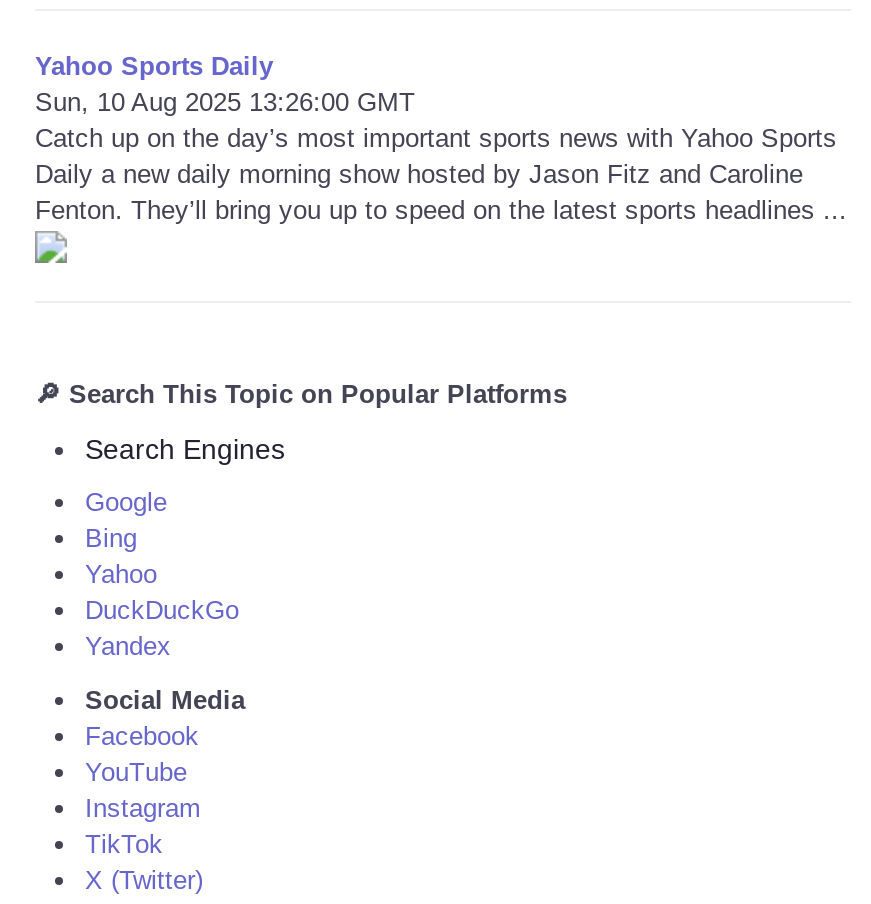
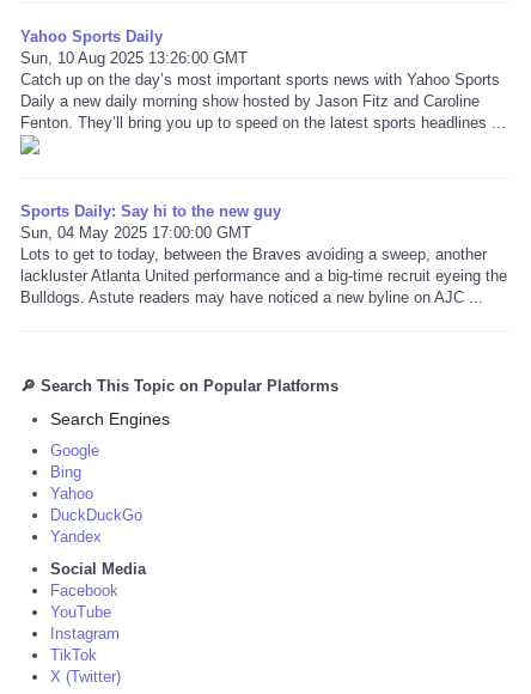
none -> [20,202,507,306] Sports Daily: Say hi to the new guy | Sun, 04 May 2025 17:00:00 GMT | Lots to get to today, between the Braves avoiding a sweep, another | lackluster Atlanta United performance and a big-time recruit eyeing the | Bulldogs. Astute readers may have noticed a new byline on AJC ...

